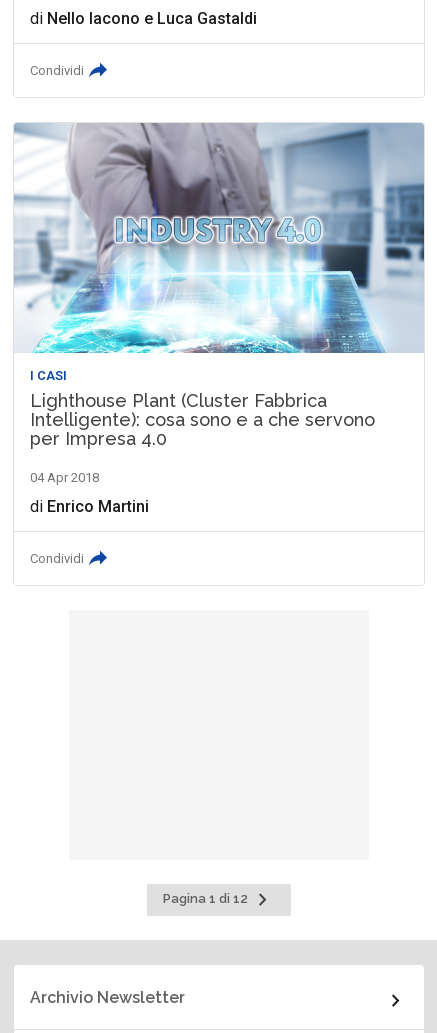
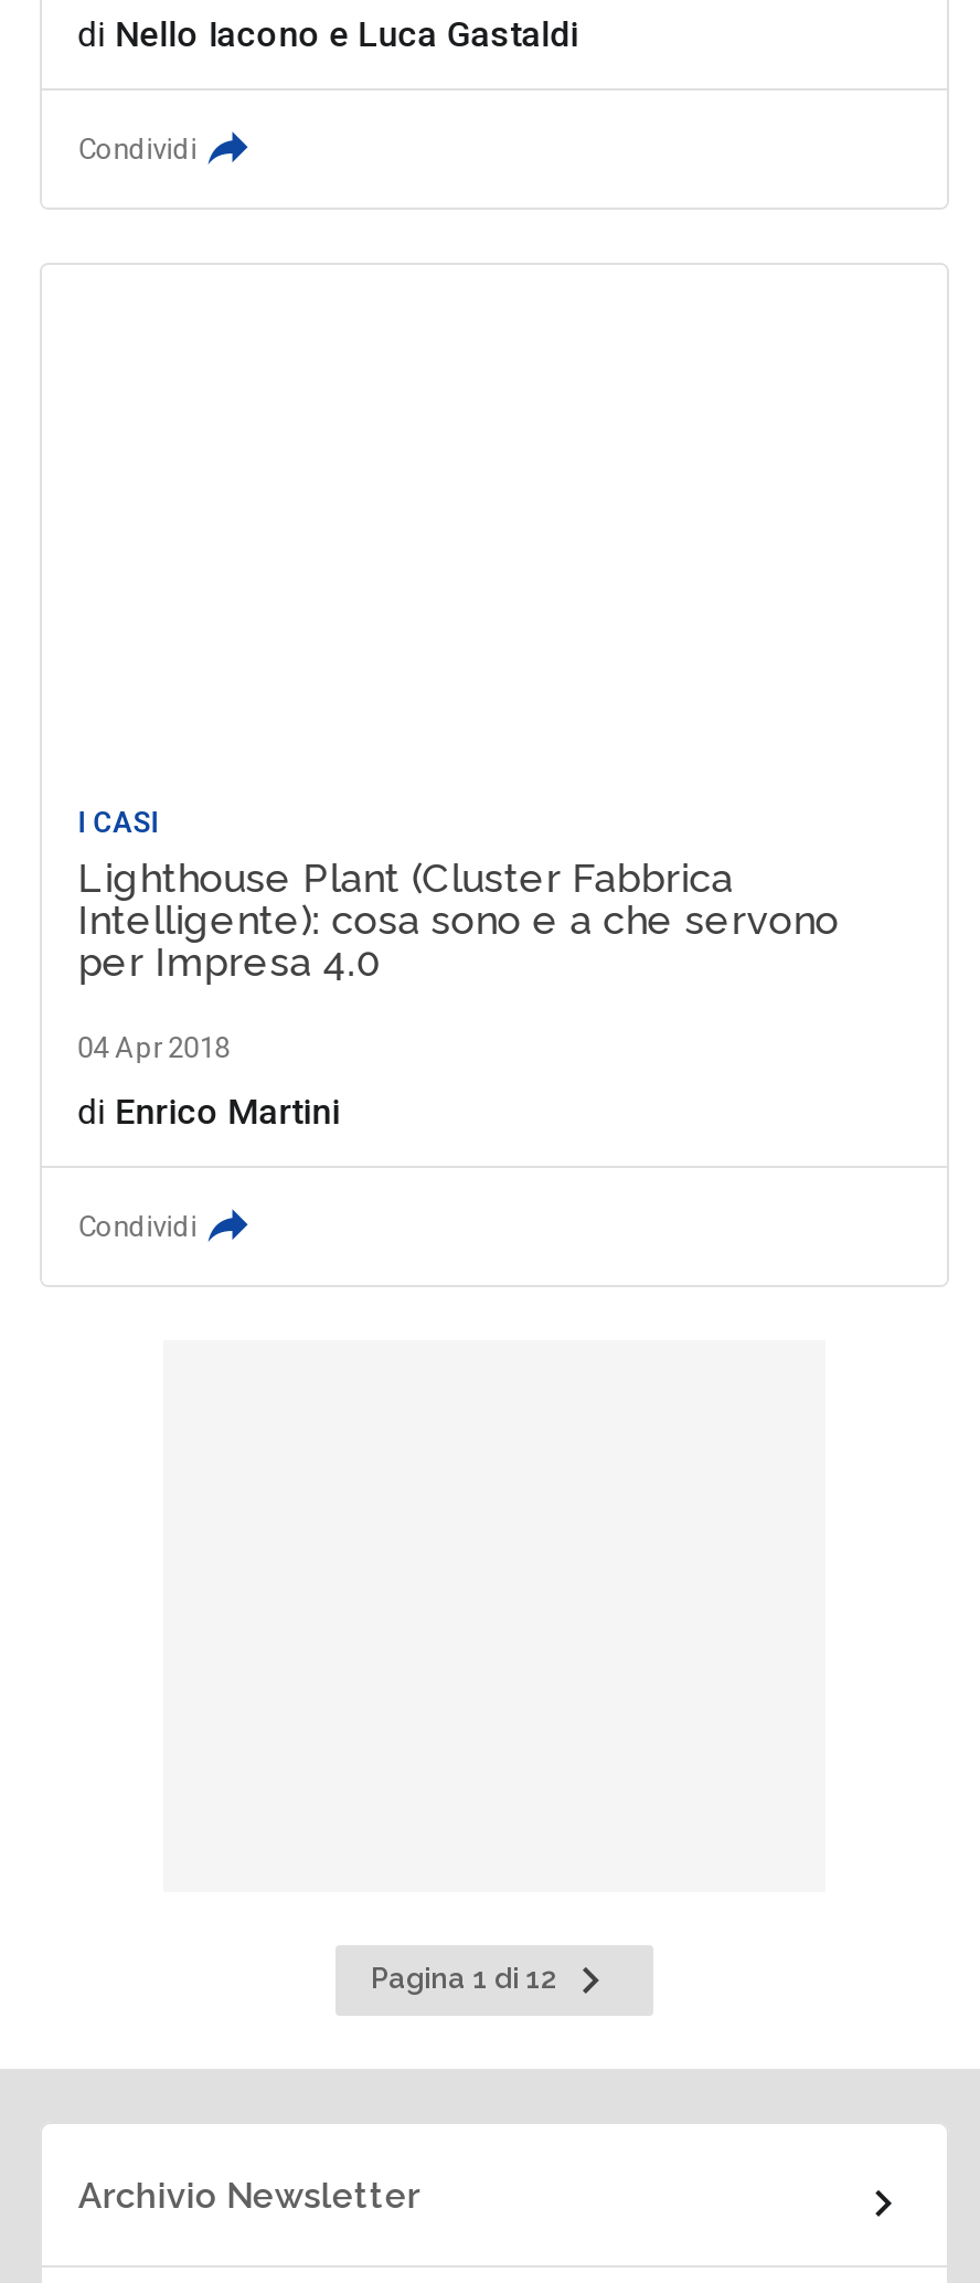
[13,122,425,354] [image] -> none

